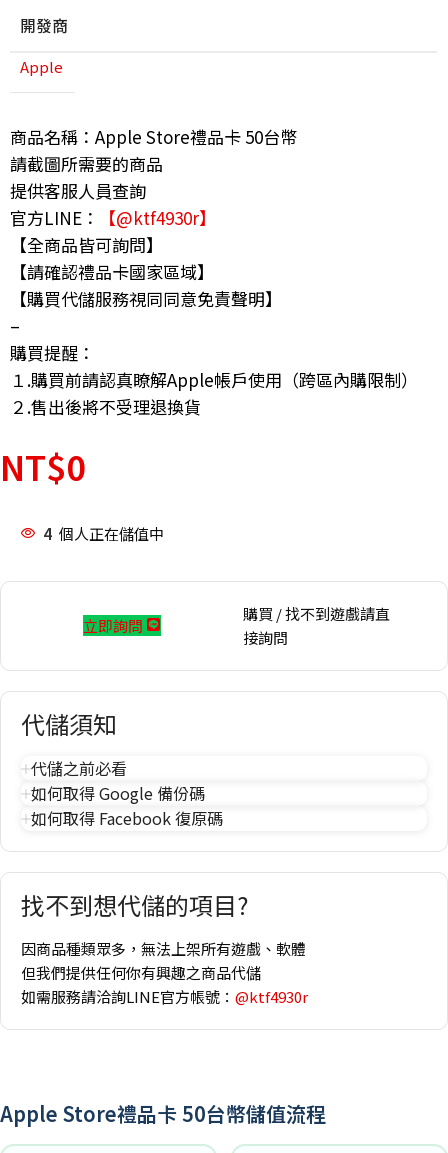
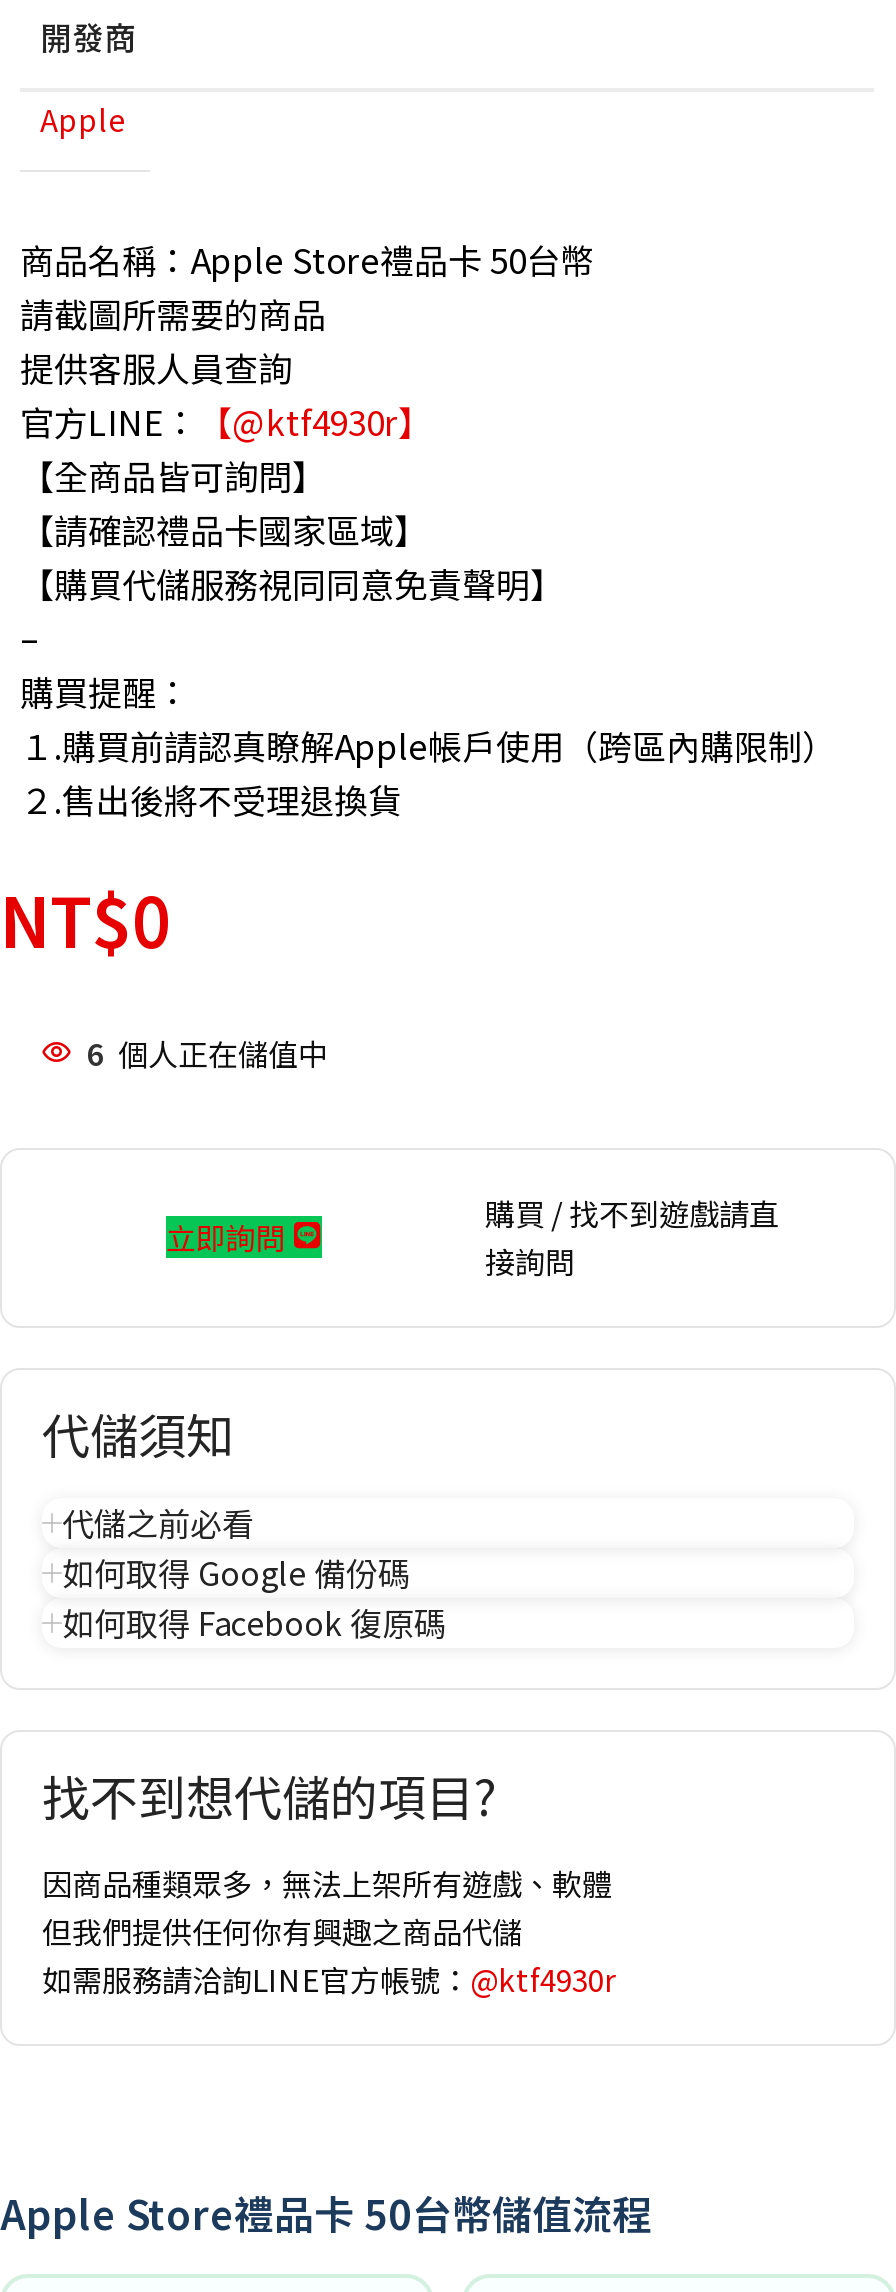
[43,523,164,544] 4 個人正在儲值中 -> [86,1032,328,1074] 6 個人正在儲值中

